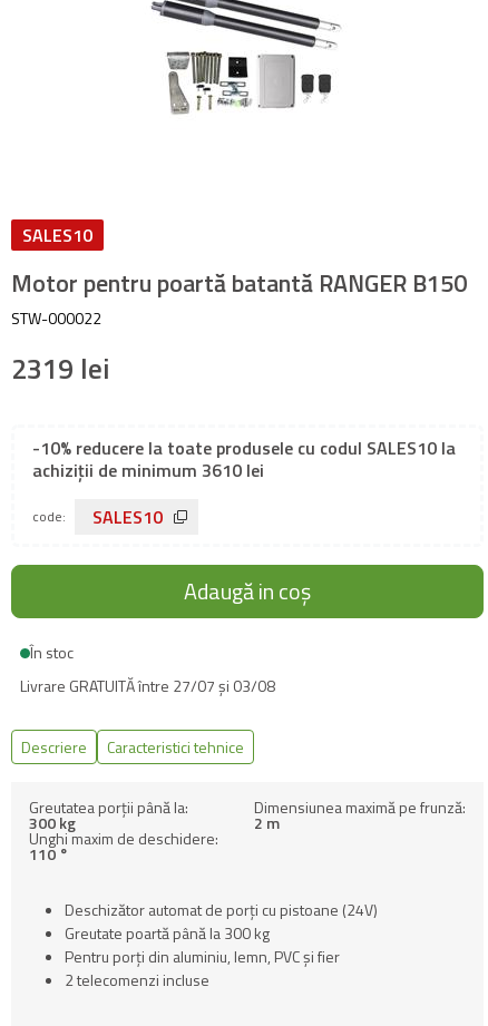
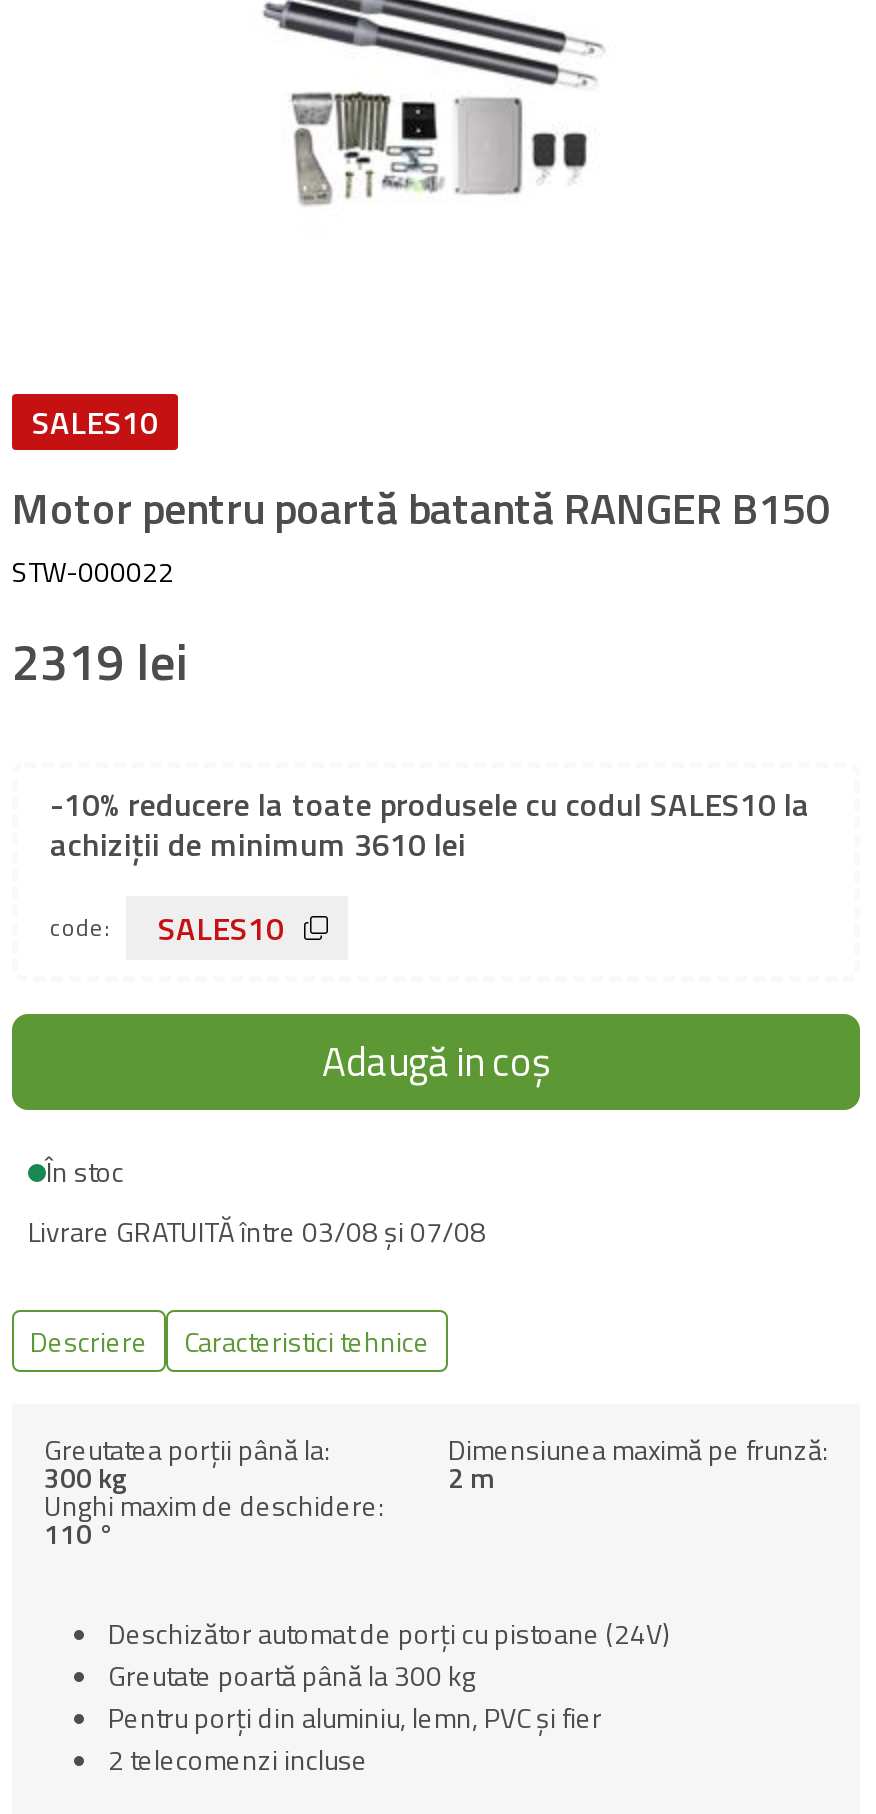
[20,674,275,697] Livrare GRATUITĂ între 27/07 și 03/08 -> [28,1210,486,1252] Livrare GRATUITĂ între 03/08 și 07/08

